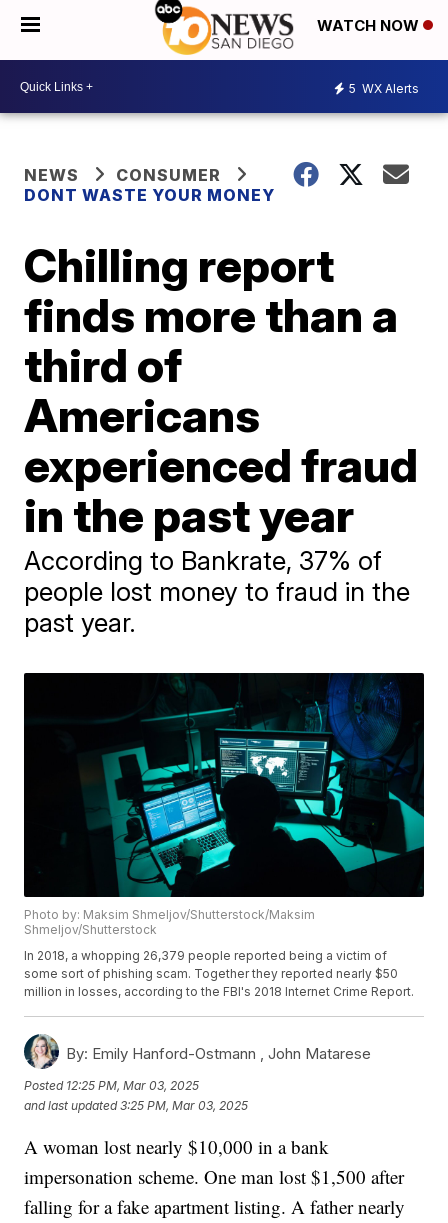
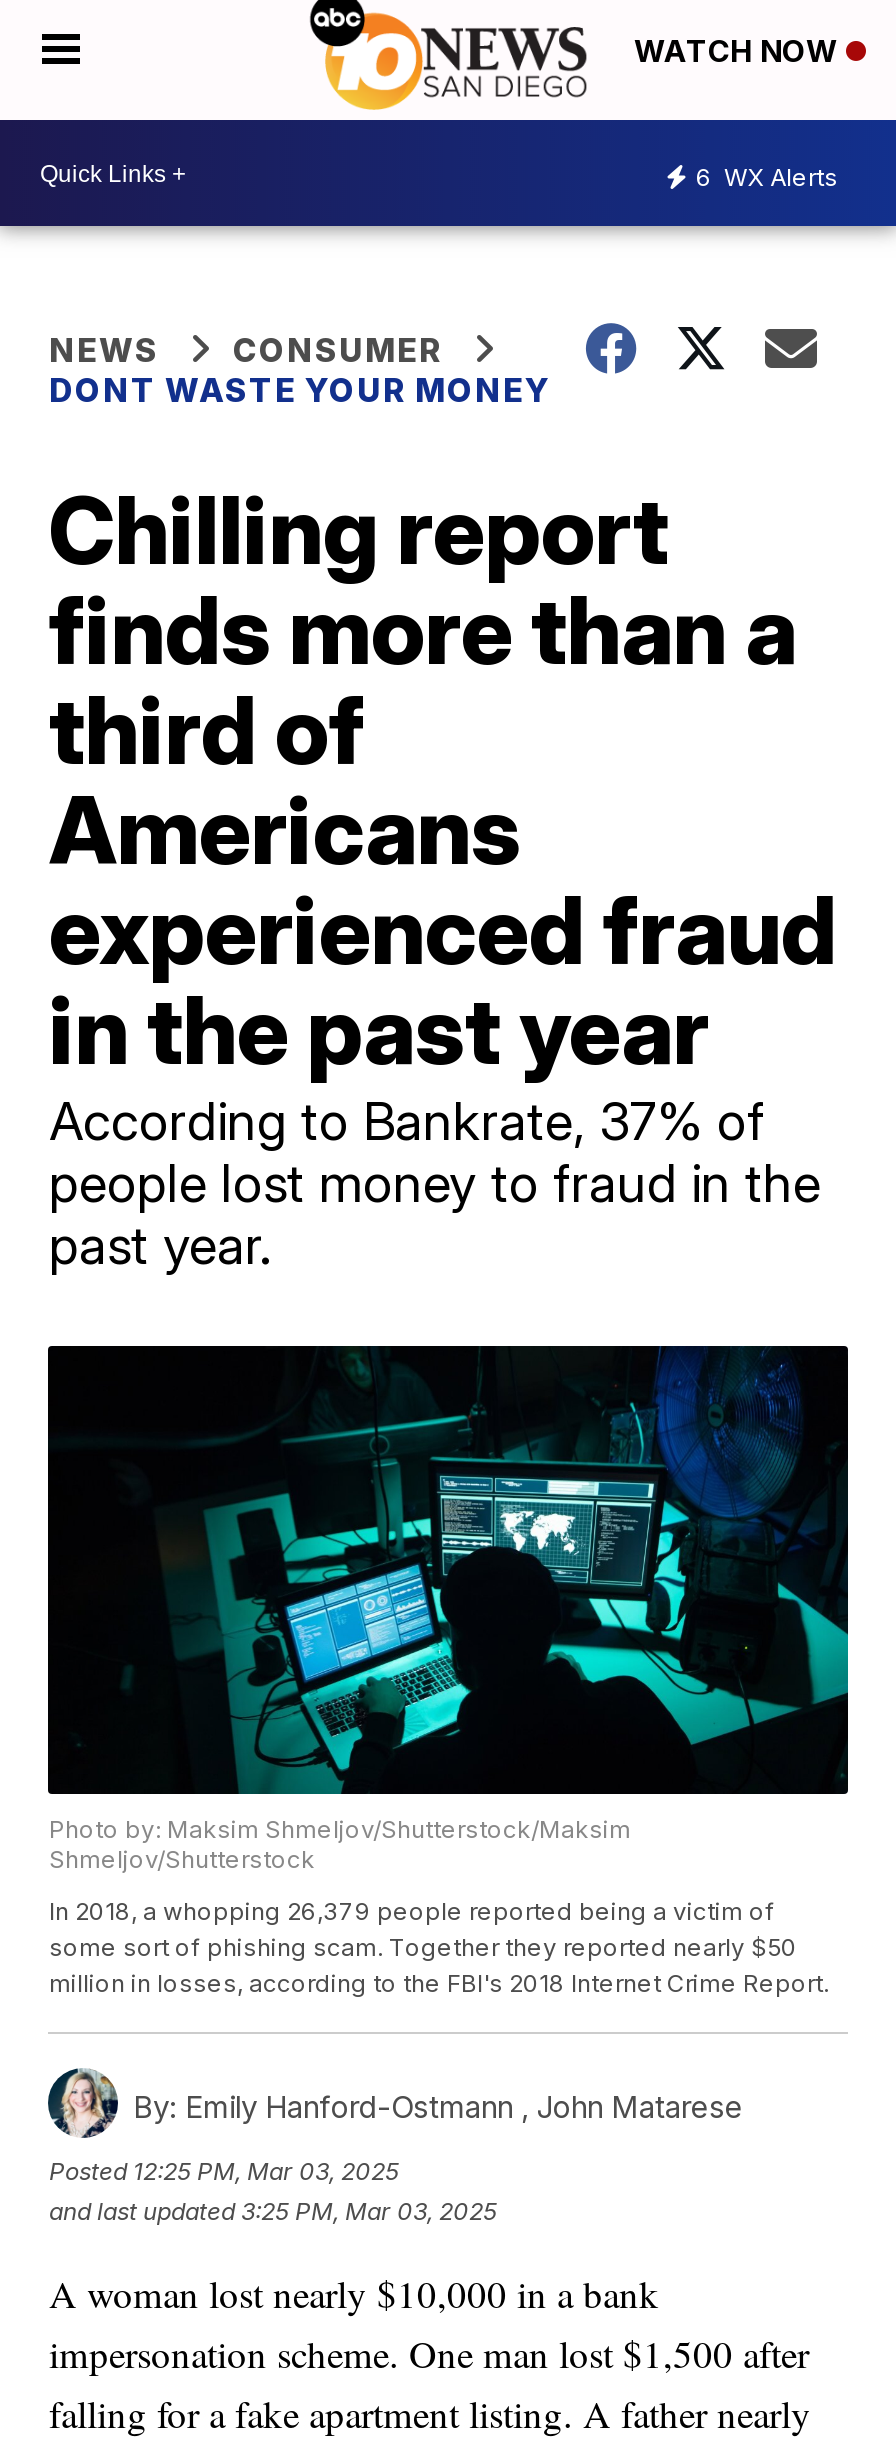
[349,80,419,95] 5 WX Alerts -> [696,161,838,191] 6 WX Alerts

